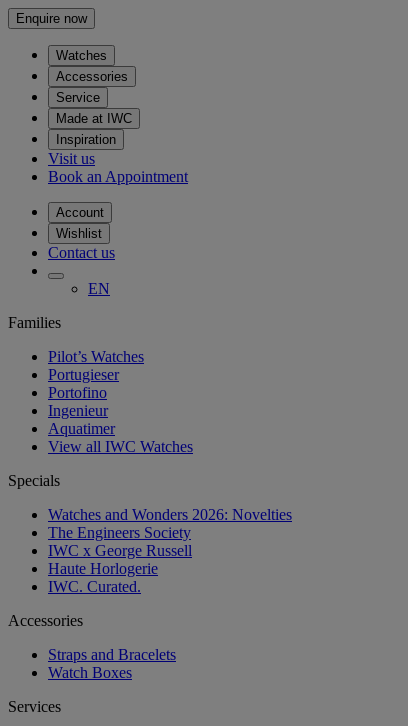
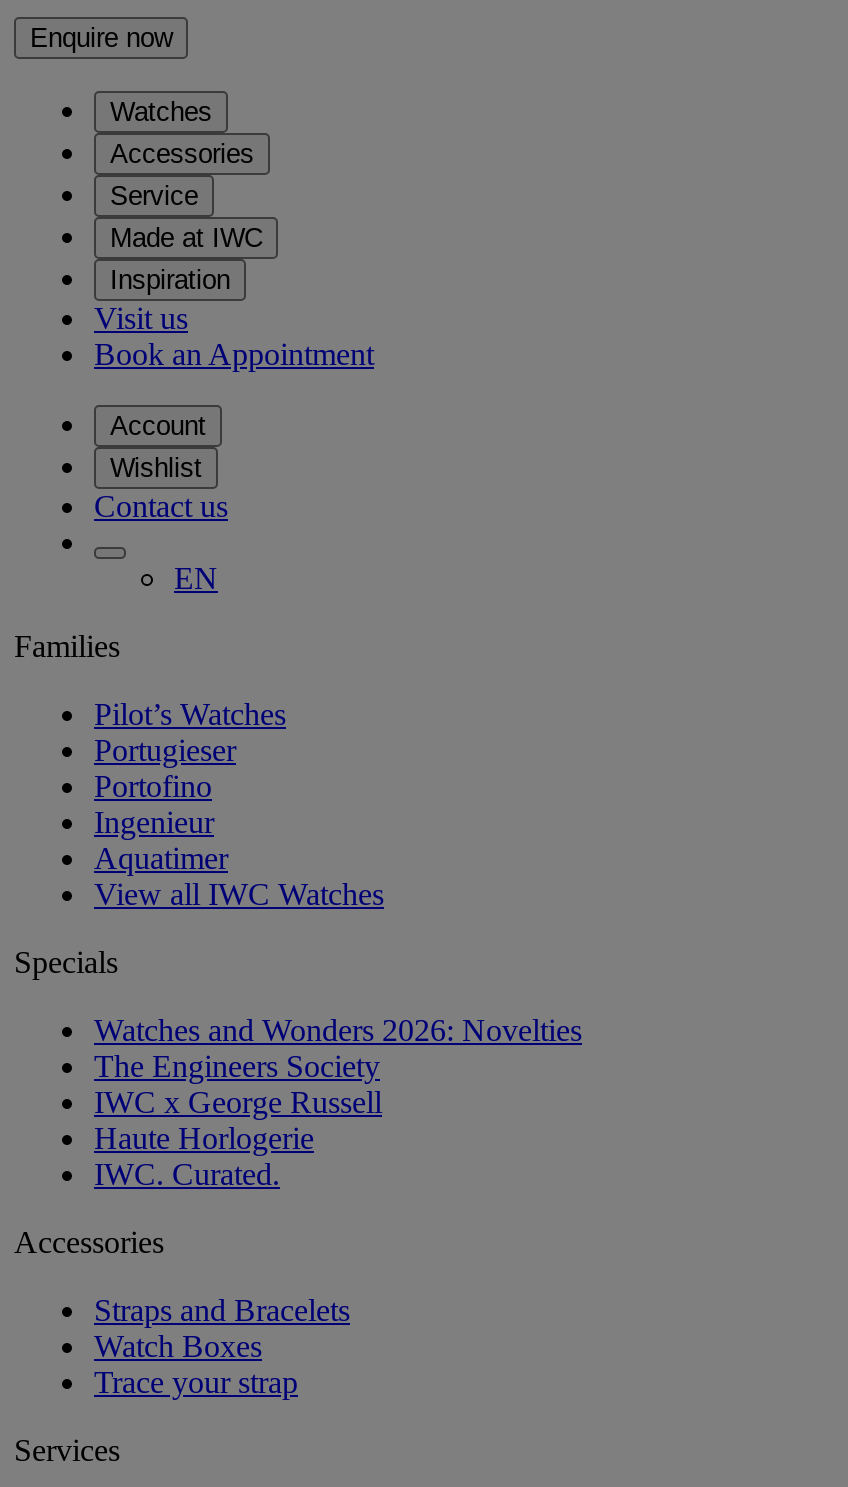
none -> [94,1365,298,1399] Trace your strap

